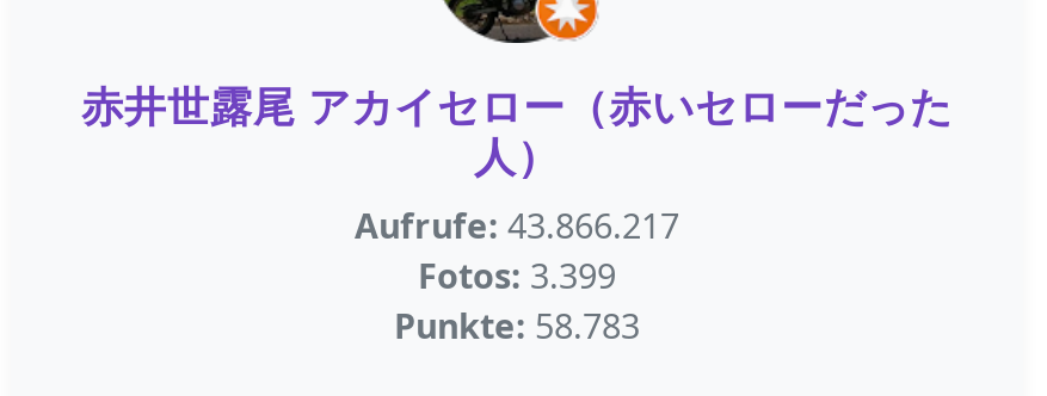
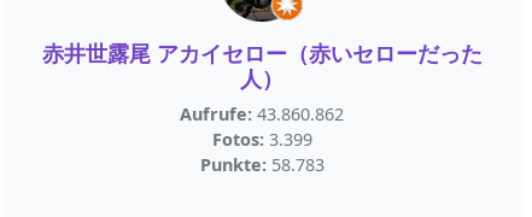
[355,203,679,248] Aufrufe: 43.866.217 -> [180,102,344,125] Aufrufe: 43.860.862

